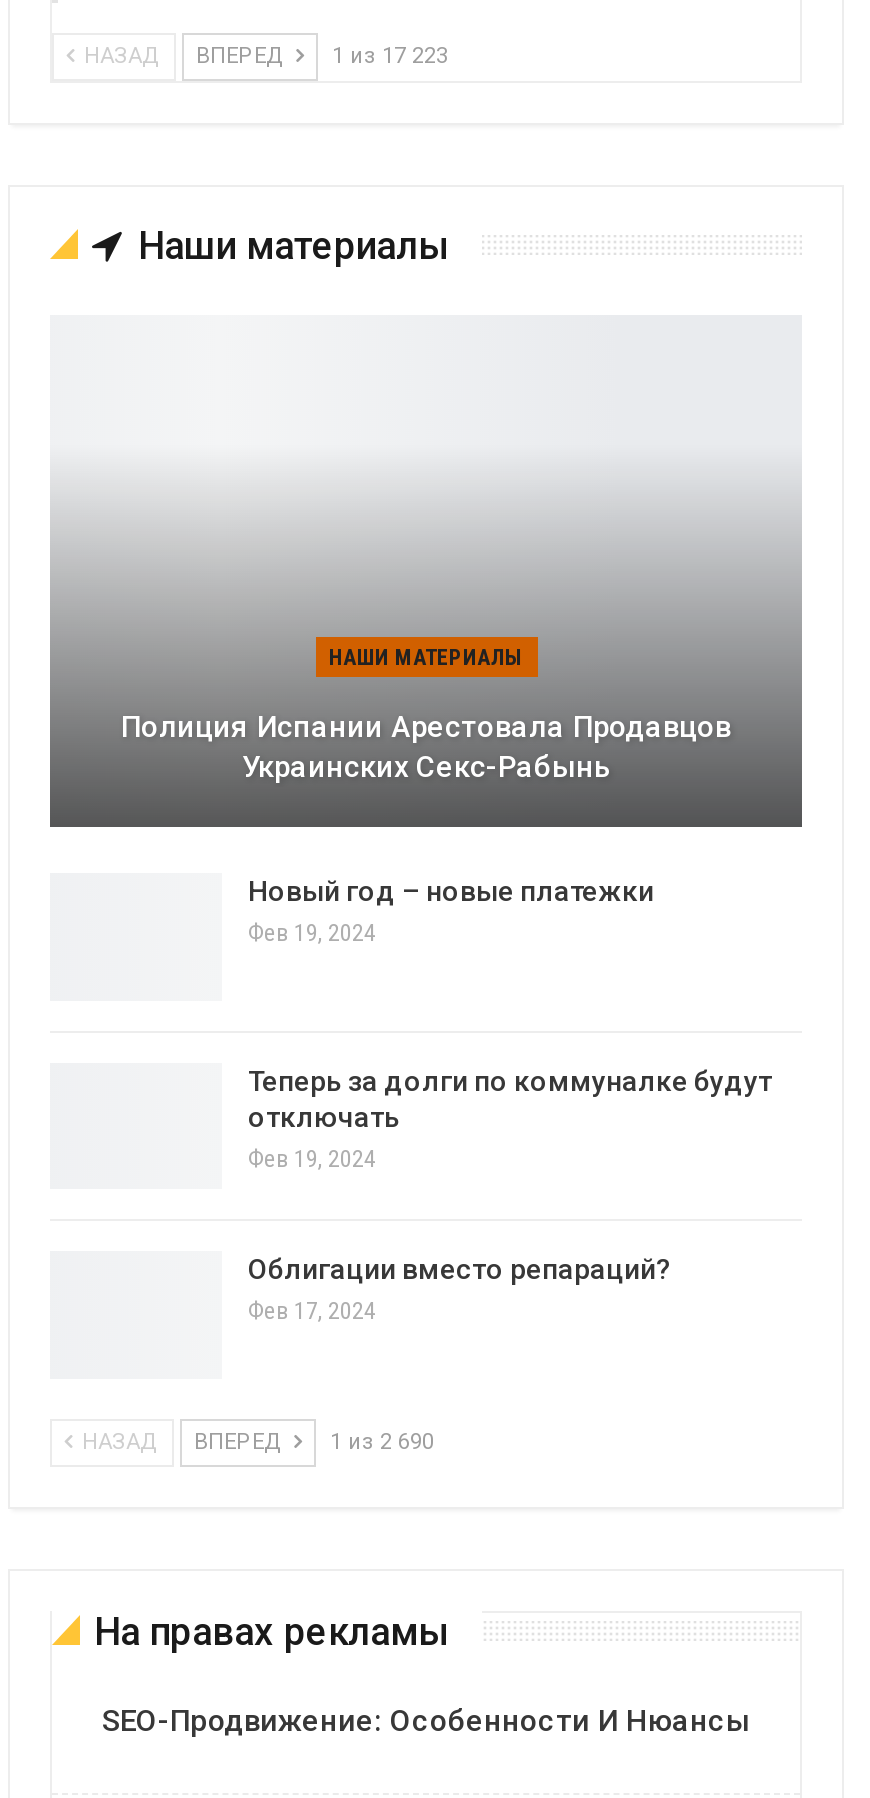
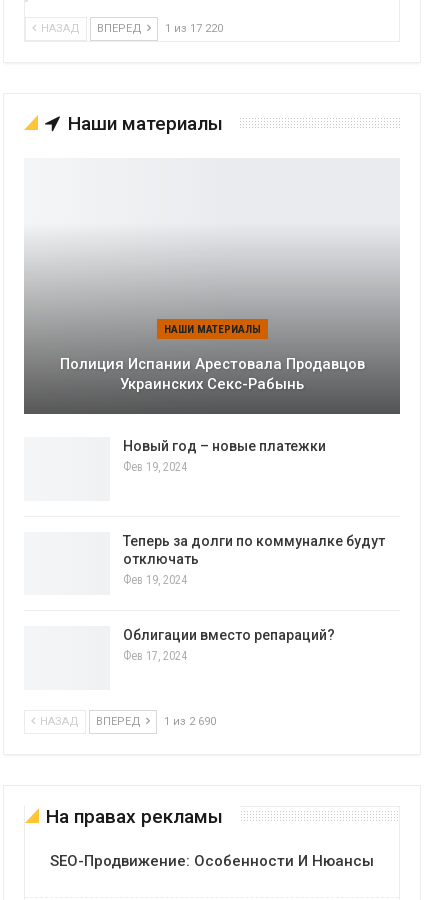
[78,44,448,70] НАЗАД ВПЕРЕД 1 из 17 223 -> [38,22,223,35] НАЗАД ВПЕРЕД 1 из 17 220

